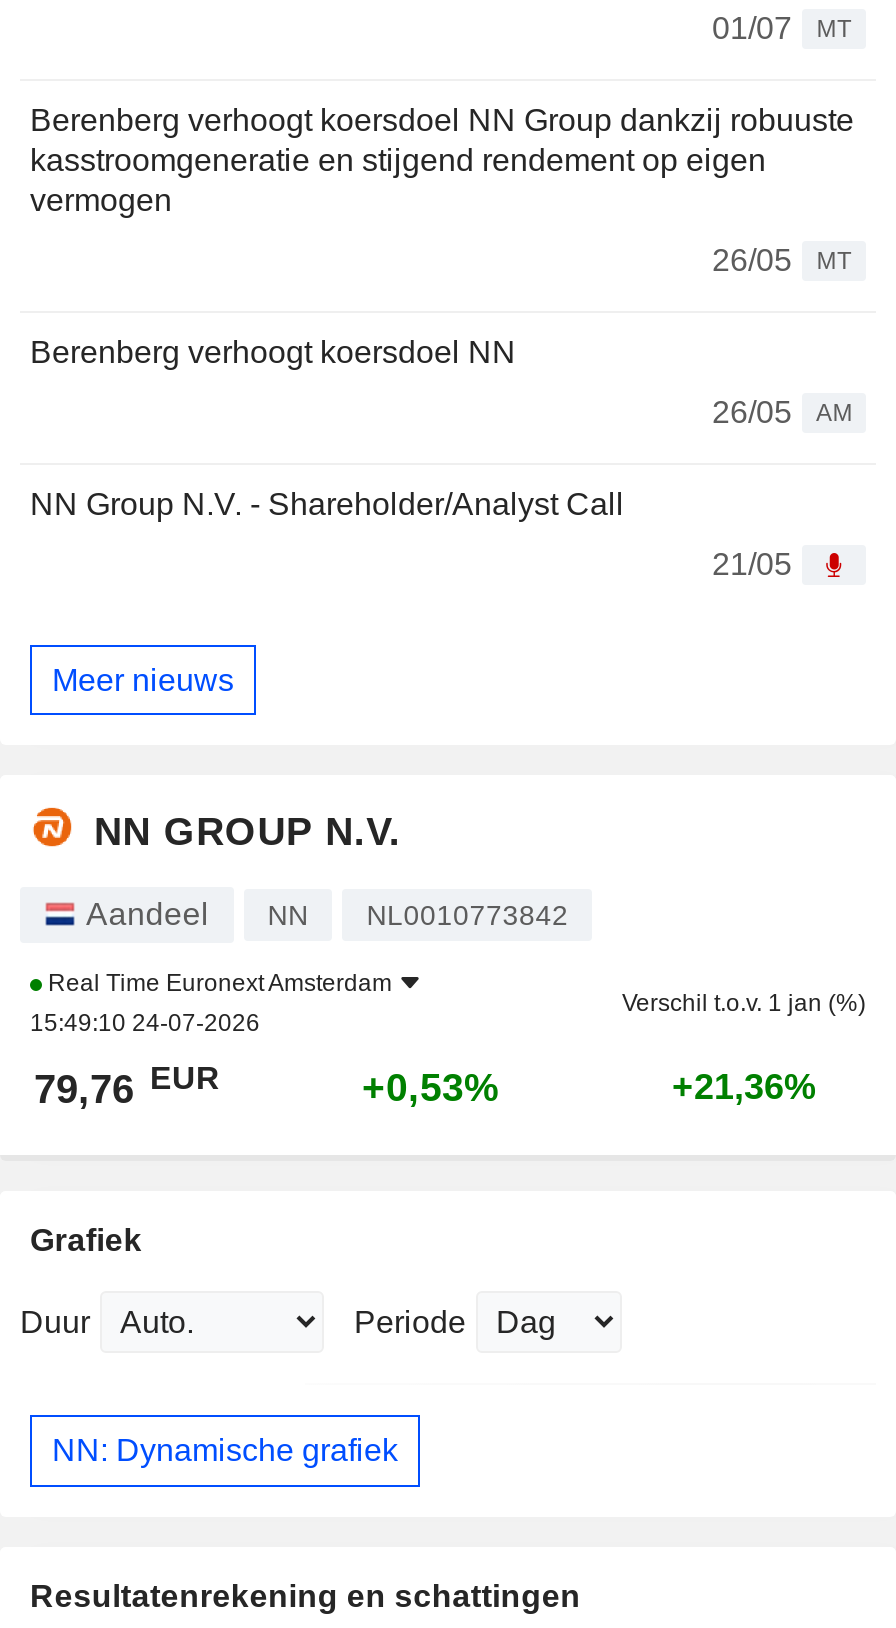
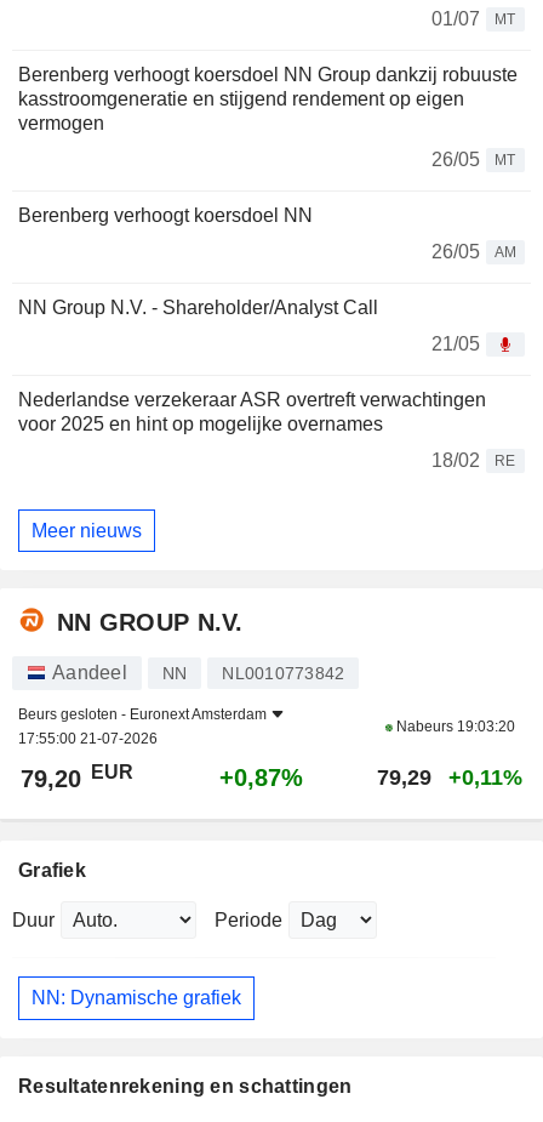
none -> [18,390,516,471] Nederlandse verzekeraar ASR overtreft verwachtingen | voor 2025 en hint op mogelijke overnames | 18/02 | RE
[30,970,392,1038] Real Time Euronext Amsterdam | 15:49:10 24-07-2026 -> [18,706,267,748] Beurs gesloten - Euronext Amsterdam | 17:55:00 21-07-2026
[622,990,866,1018] Verschil t.o.v. 1 jan (%) -> [392,719,515,736] Nabeurs 19:03:20
[34,1061,816,1112] 79,76 EUR | +0,53% | +21,36% -> [21,762,522,793] 79,20 EUR | +0,87% | 79,29 | +0,11%

